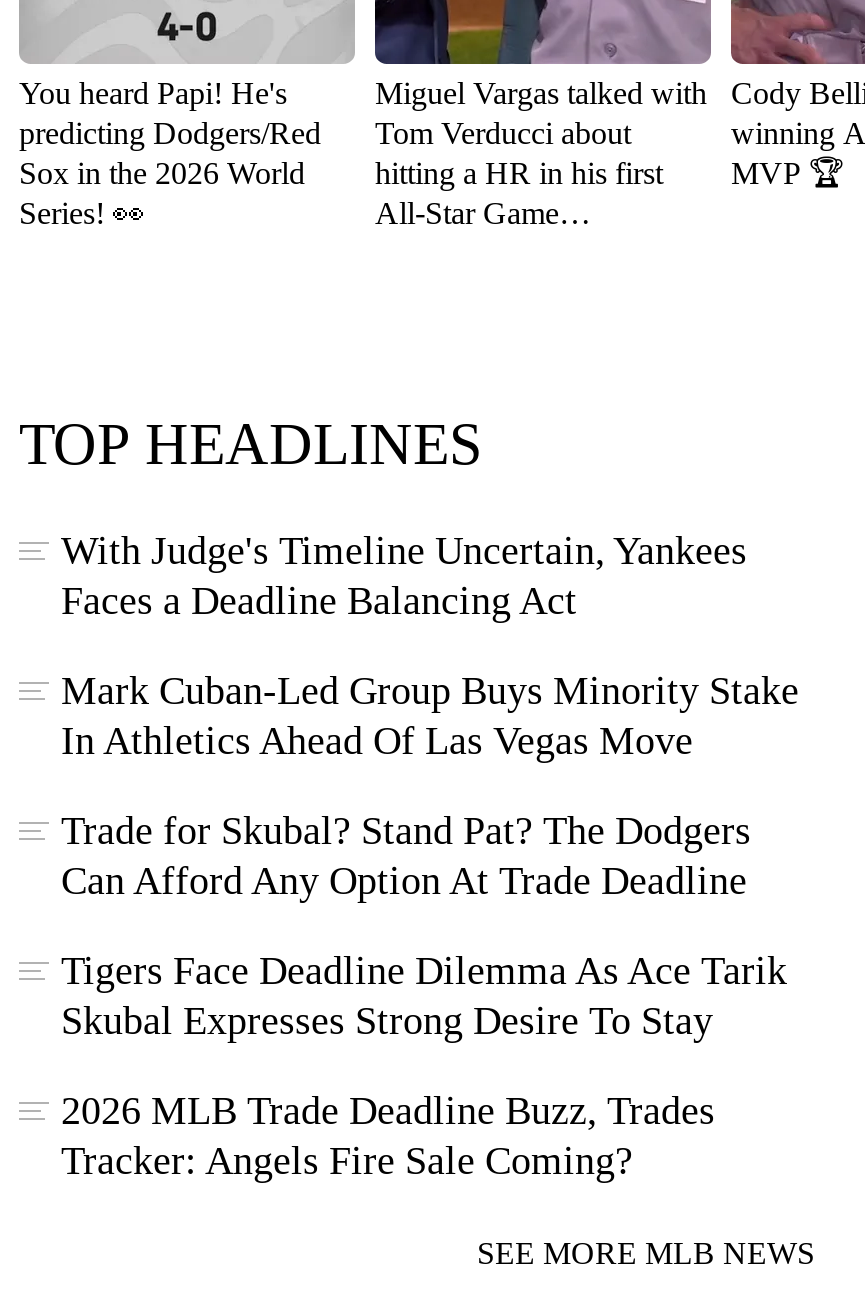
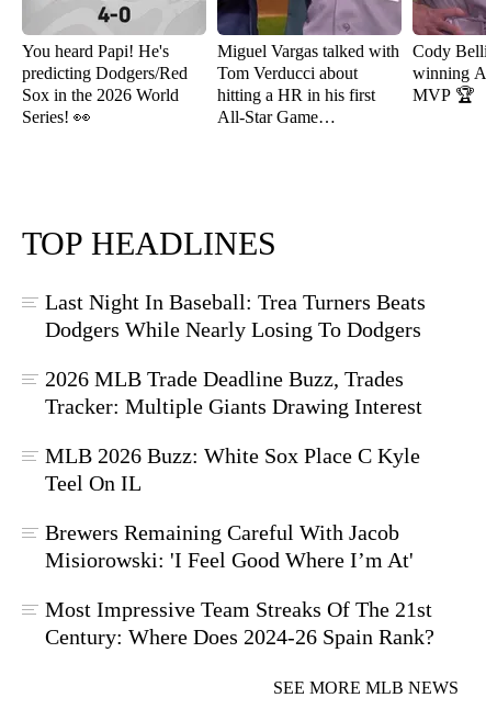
[61,528,799,1042] With Judge's Timeline Uncertain, Yankees | Faces a Deadline Balancing Act | Mark Cuban-Led Group Buys Minority Stake | In Athletics Ahead Of Las Vegas Move | Trade for Skubal? Stand Pat? The Dodgers | Can Afford Any Option At Trade Deadline | Tigers Face Deadline Dilemma As Ace Tarik | Skubal Expresses Strong Desire To Stay -> [45,290,426,341] Last Night In Baseball: Trea Turners Beats | Dodgers While Nearly Losing To Dodgers
moved [61,1088,715,1132] -> [45,366,404,390]: 2026 MLB Trade Deadline Buzz, Trades
[61,1138,633,1182] Tracker: Angels Fire Sale Coming? -> [45,394,434,648] Tracker: Multiple Giants Drawing Interest | MLB 2026 Buzz: White Sox Place C Kyle | Teel On IL | Brewers Remaining Careful With Jacob | Misiorowski: 'I Feel Good Where I’m At' | Most Impressive Team Streaks Of The 21st | Century: Where Does 2024-26 Spain Rank?

